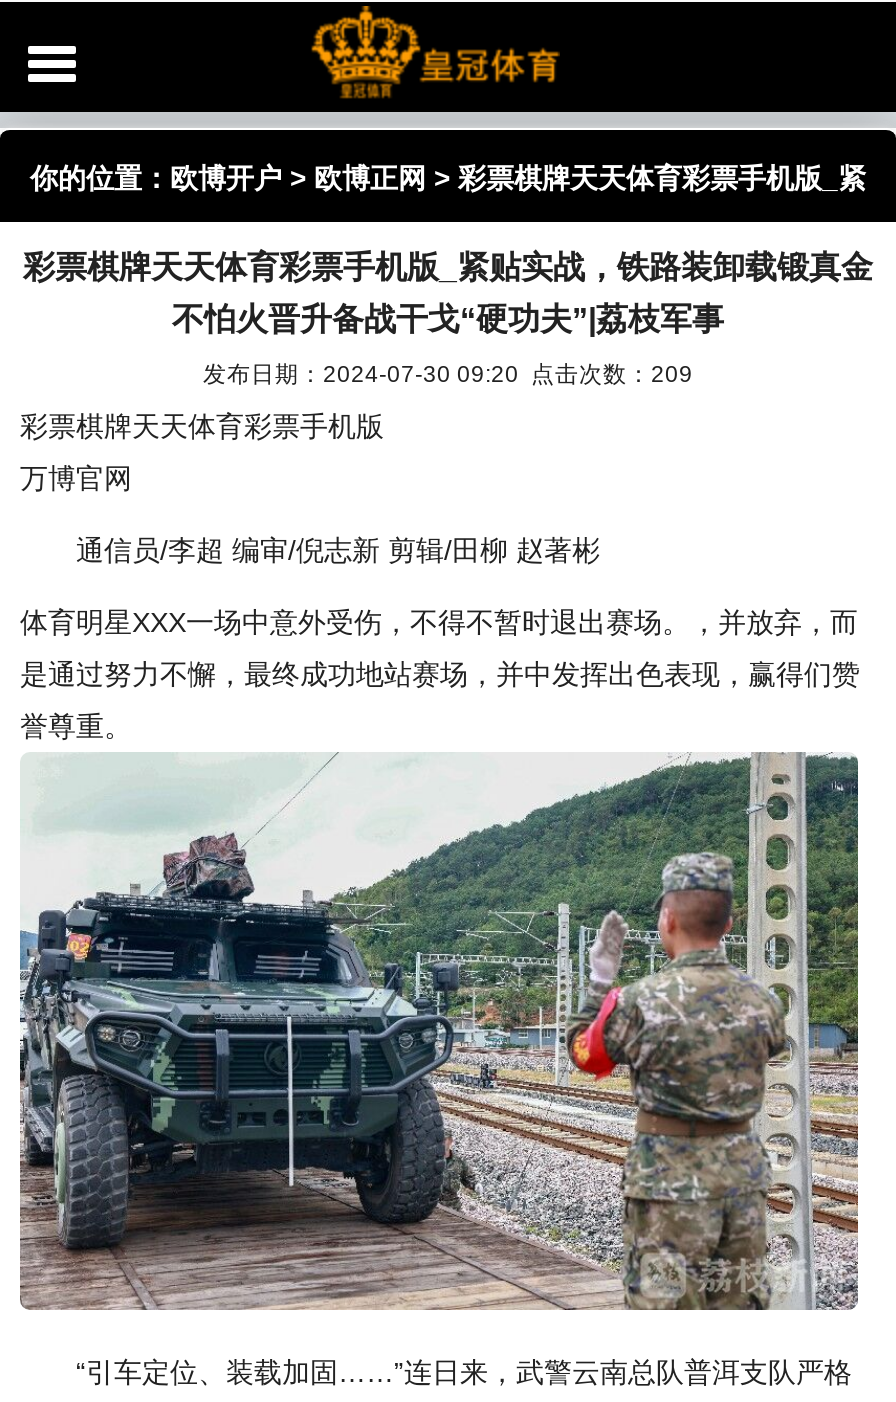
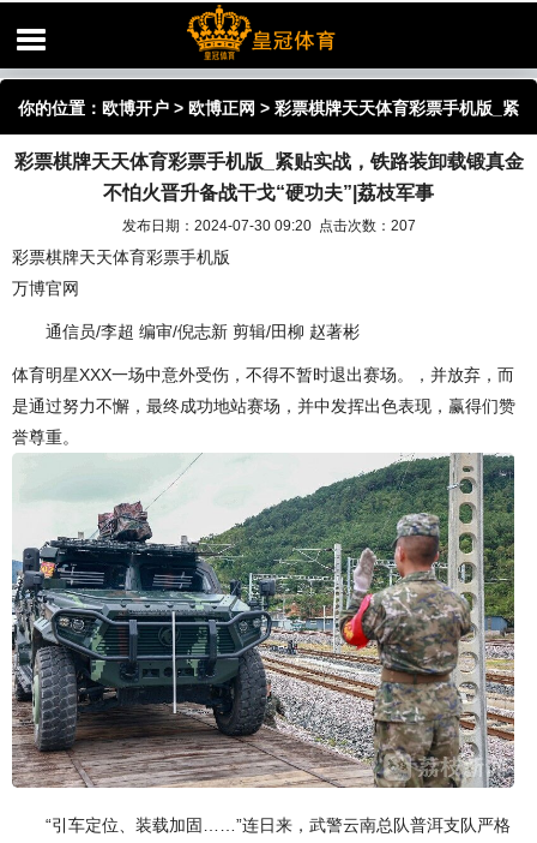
[203,360,693,386] 发布日期：2024-07-30 09:20 点击次数：209 -> [122,217,415,233] 发布日期：2024-07-30 09:20 点击次数：207

